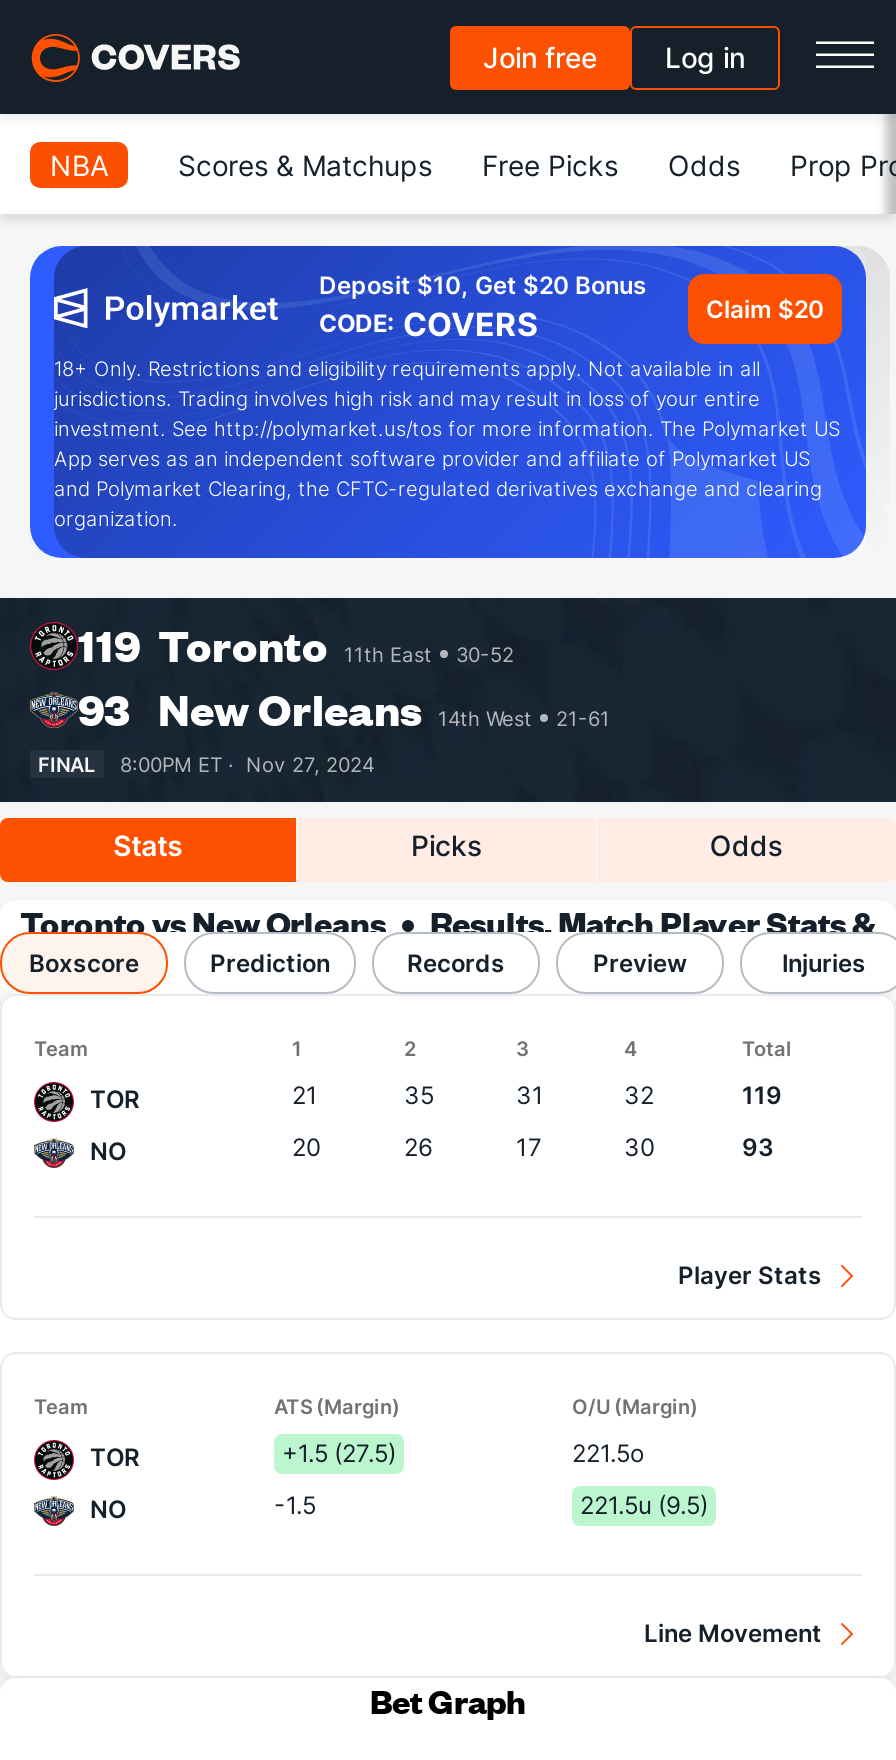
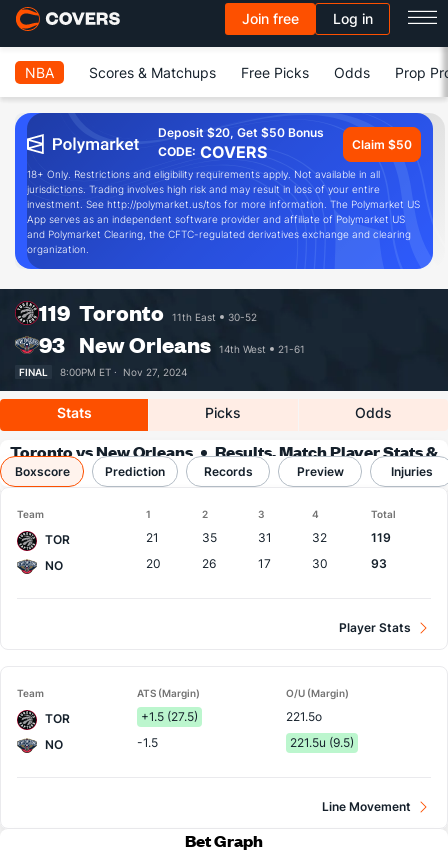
[319,270,647,300] Deposit $10, Get $20 Bonus -> [158,125,324,140] Deposit $20, Get $50 Bonus
[706,293,824,323] Claim $20 -> [352,136,412,151] Claim $50

